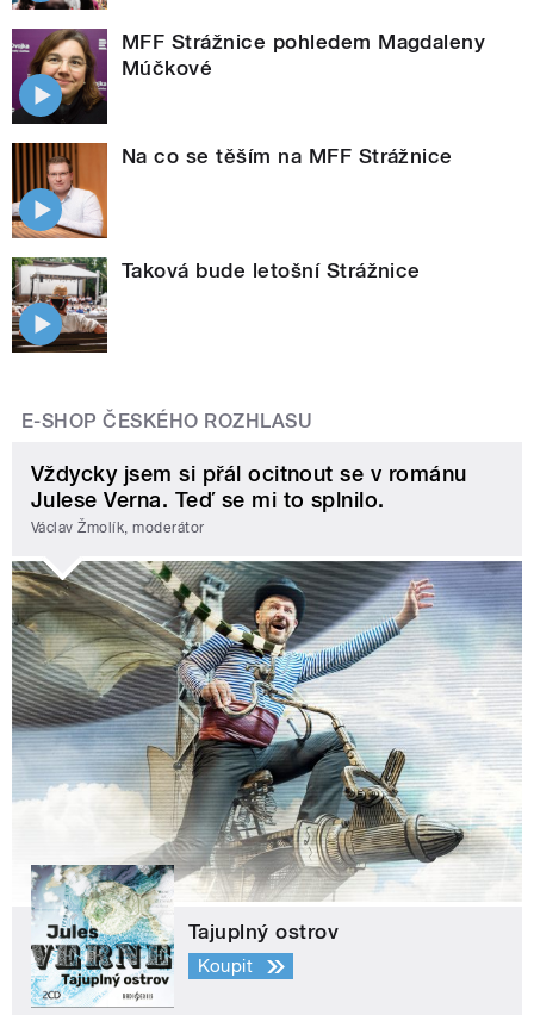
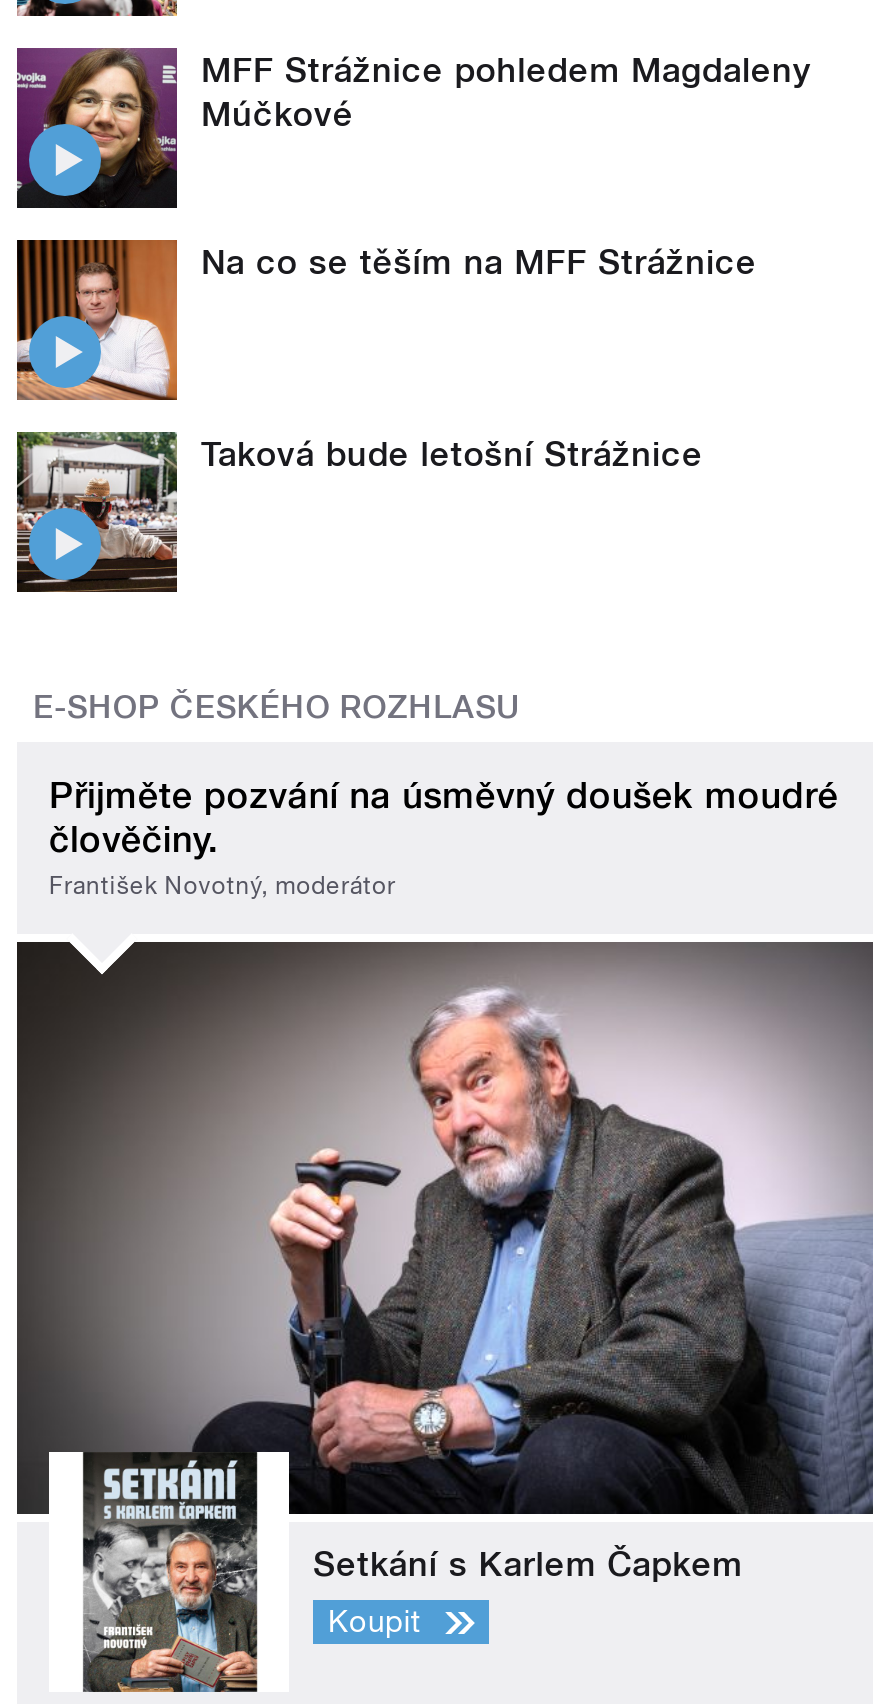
[31,461,467,536] Vždycky jsem si přál ocitnout se v románu | Julese Verna. Teď se mi to splnilo. | Václav Žmolík, moderátor -> [49,773,838,900] Přijměte pozvání na úsměvný doušek moudré | člověčiny. | František Novotný, moderátor
[11,561,522,1008] [image] | Tajuplný ostrov -> [15,940,875,1694] [image] | Setkání s Karlem Čapkem

